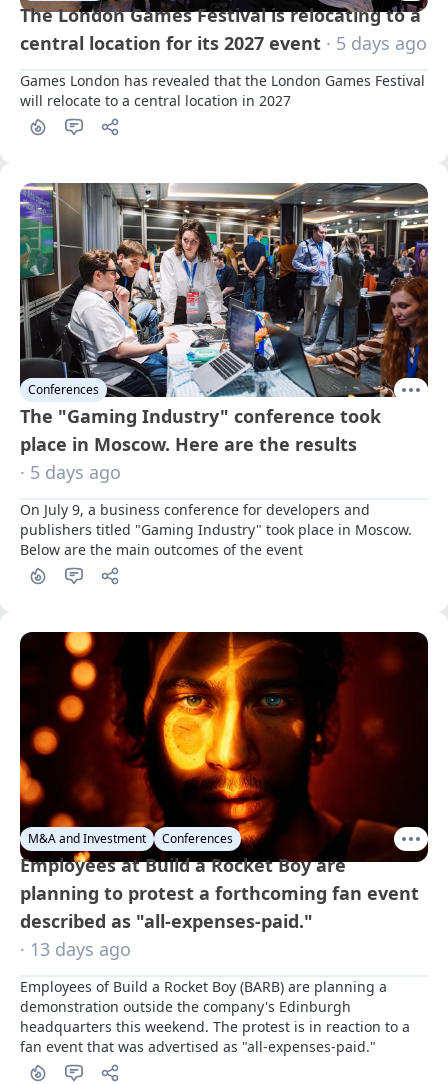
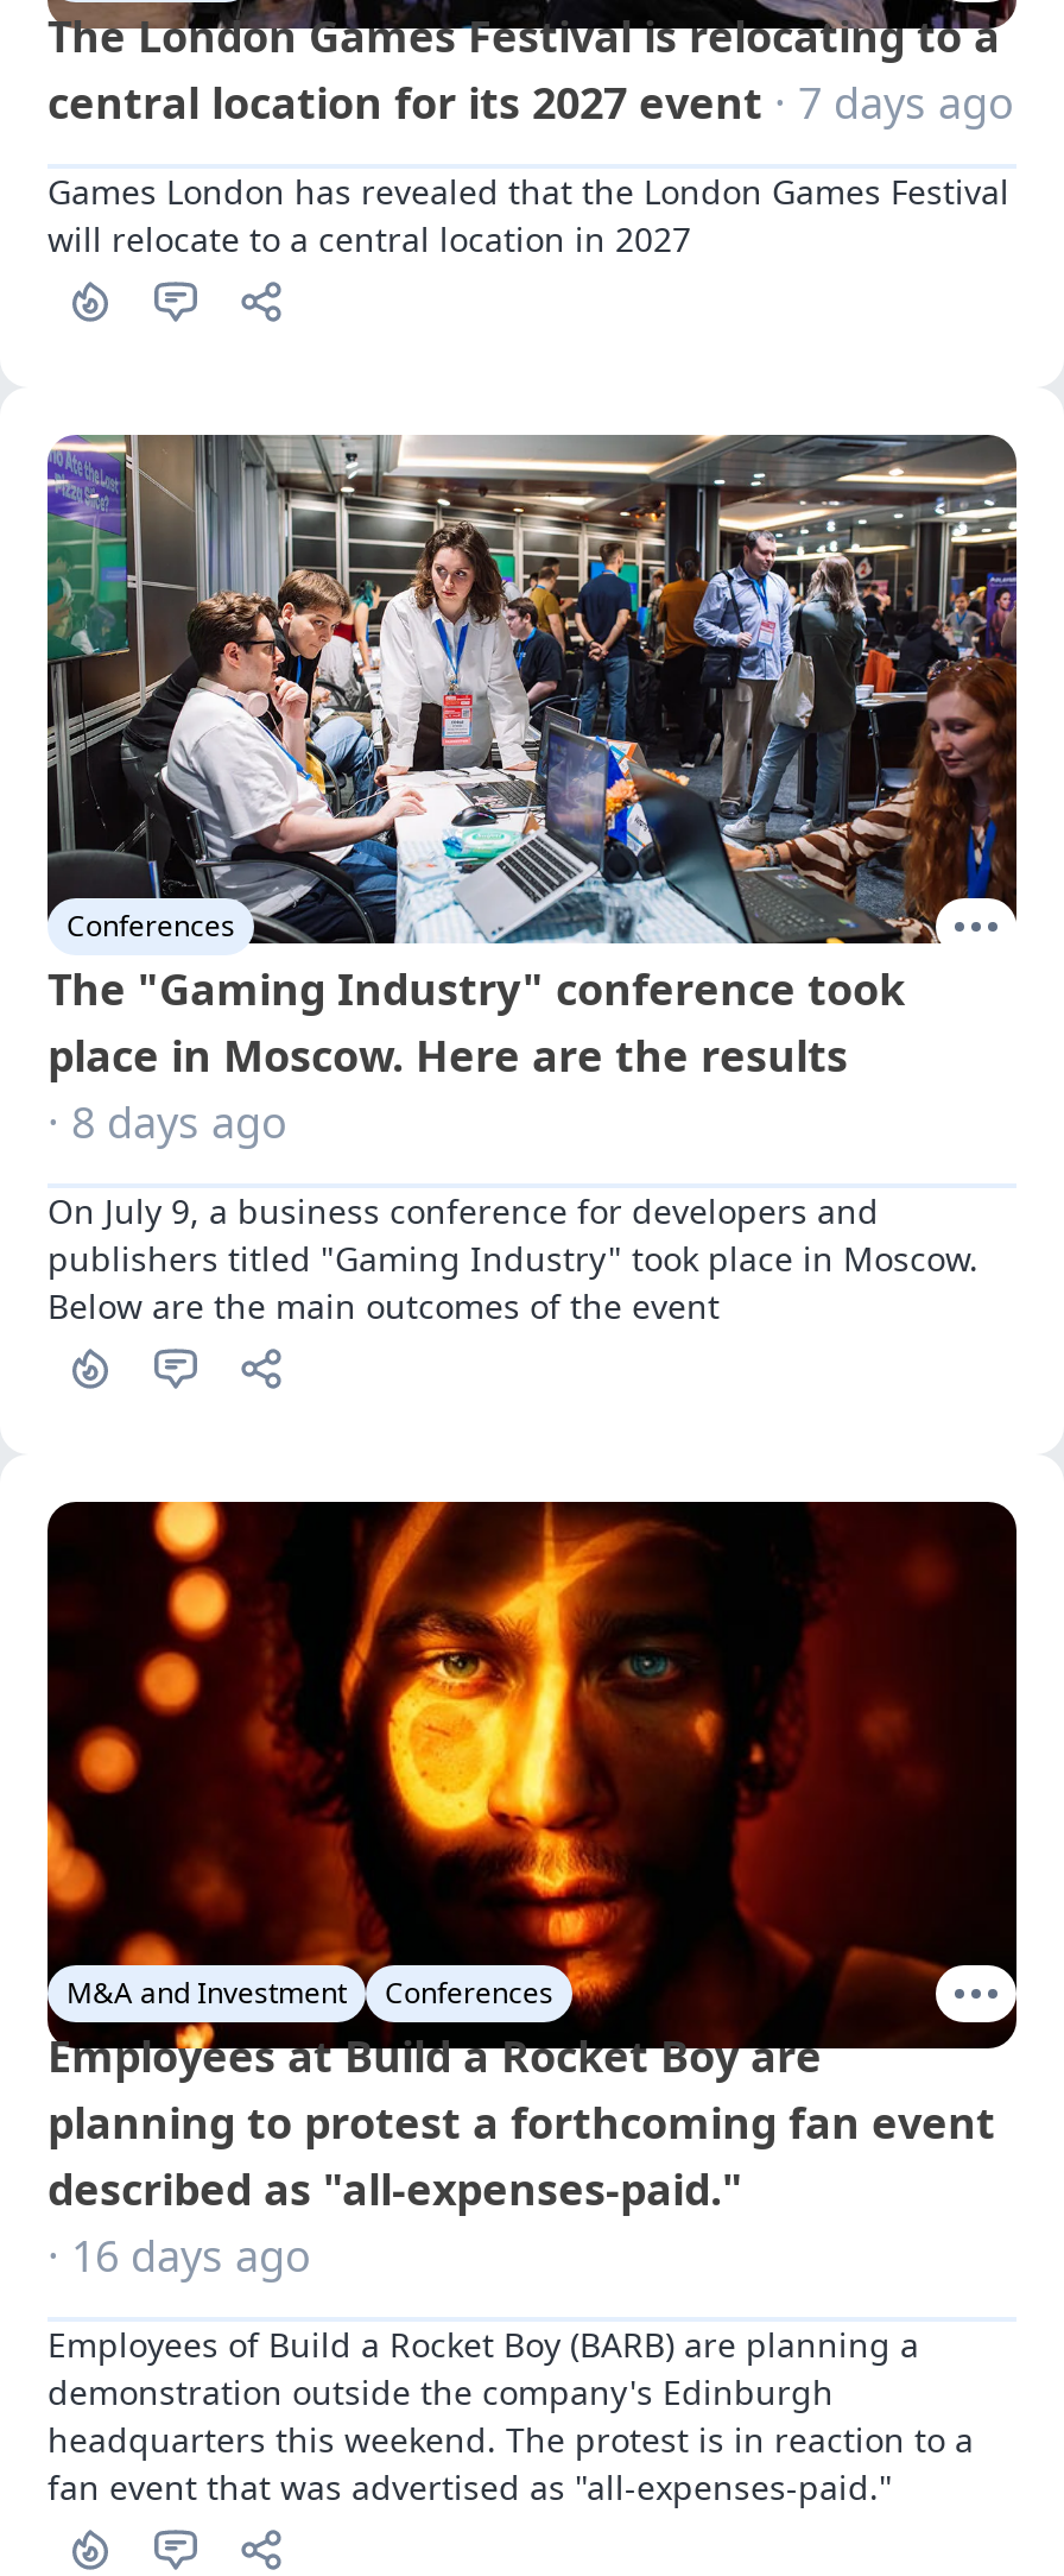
[20,31,427,55] central location for its 2027 event · 5 days ago -> [47,74,1014,131] central location for its 2027 event · 7 days ago
[20,460,121,484] · 5 days ago -> [47,1093,287,1150] · 8 days ago
[20,937,131,961] · 13 days ago -> [47,2226,311,2283] · 16 days ago

